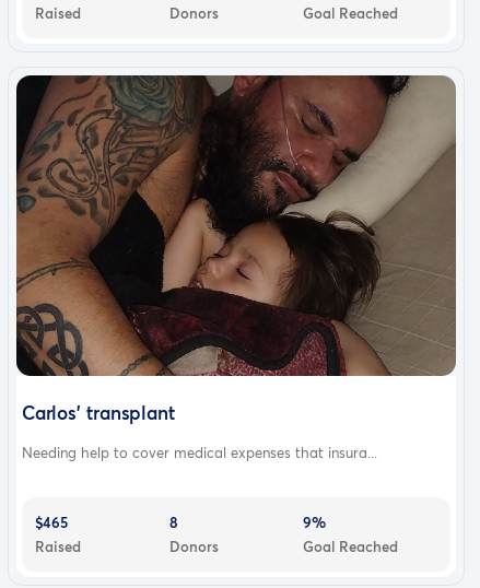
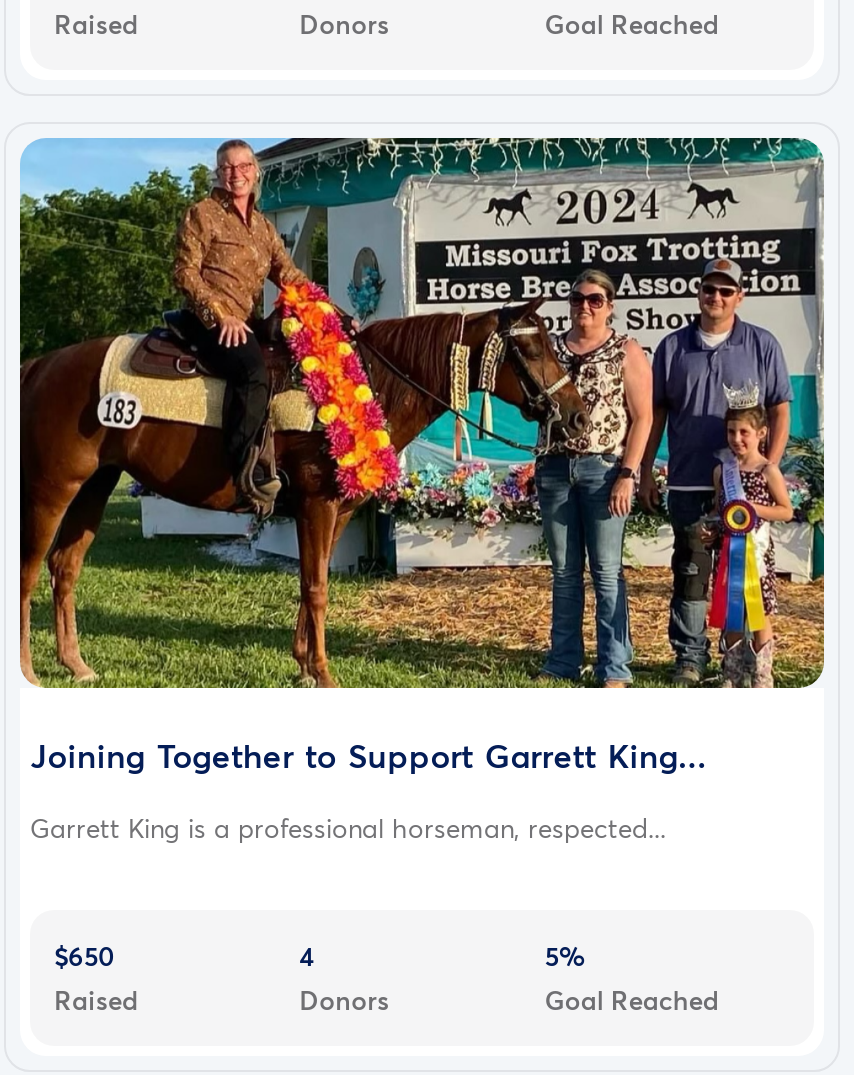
[15,74,457,425] [image] | Carlos' transplant -> [18,136,826,778] [image] | Joining Together to Support Garrett King...
[22,443,377,462] Needing help to cover medical expenses that insura... -> [30,810,666,846] Garrett King is a professional horseman, respected...
[35,513,68,532] $465 -> [54,938,114,974] $650
[169,513,177,532] 8 -> [299,938,315,974] 4
[303,513,326,532] 9% -> [545,938,585,974] 5%

